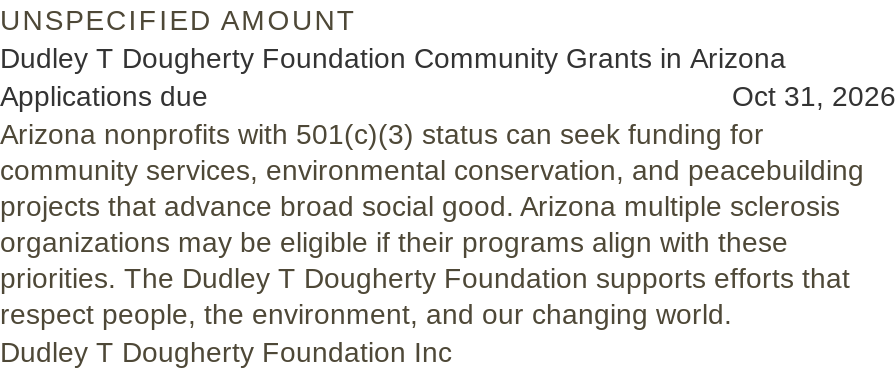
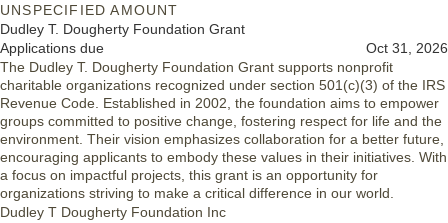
[0,42,786,74] Dudley T Dougherty Foundation Community Grants in Arizona -> [0,21,245,37] Dudley T. Dougherty Foundation Grant
[0,118,864,330] Arizona nonprofits with 501(c)(3) status can seek funding for | community services, environmental conservation, and peacebuilding | projects that advance broad social good. Arizona multiple sclerosis | organizations may be eligible if their programs align with these | priorities. The Dudley T Dougherty Foundation supports efforts that | respect people, the environment, and our changing world. -> [0,59,447,201] The Dudley T. Dougherty Foundation Grant supports nonprofit | charitable organizations recognized under section 501(c)(3) of the IRS | Revenue Code. Established in 2002, the foundation aims to empower | groups committed to positive change, fostering respect for life and the | environment. Their vision emphasizes collaboration for a better future, | encouraging applicants to embody these values in their initiatives. With | a focus on impactful projects, this grant is an opportunity for | organizations striving to make a critical difference in our world.

